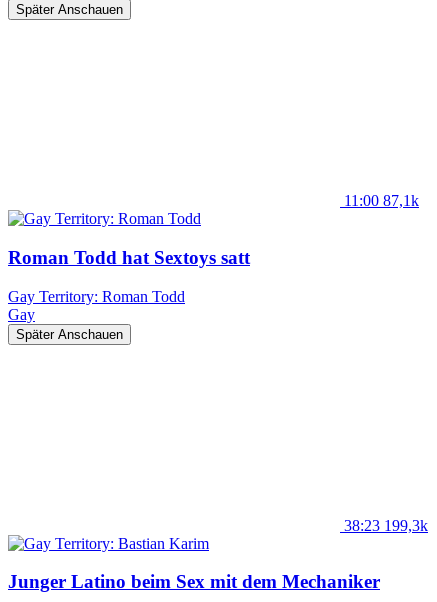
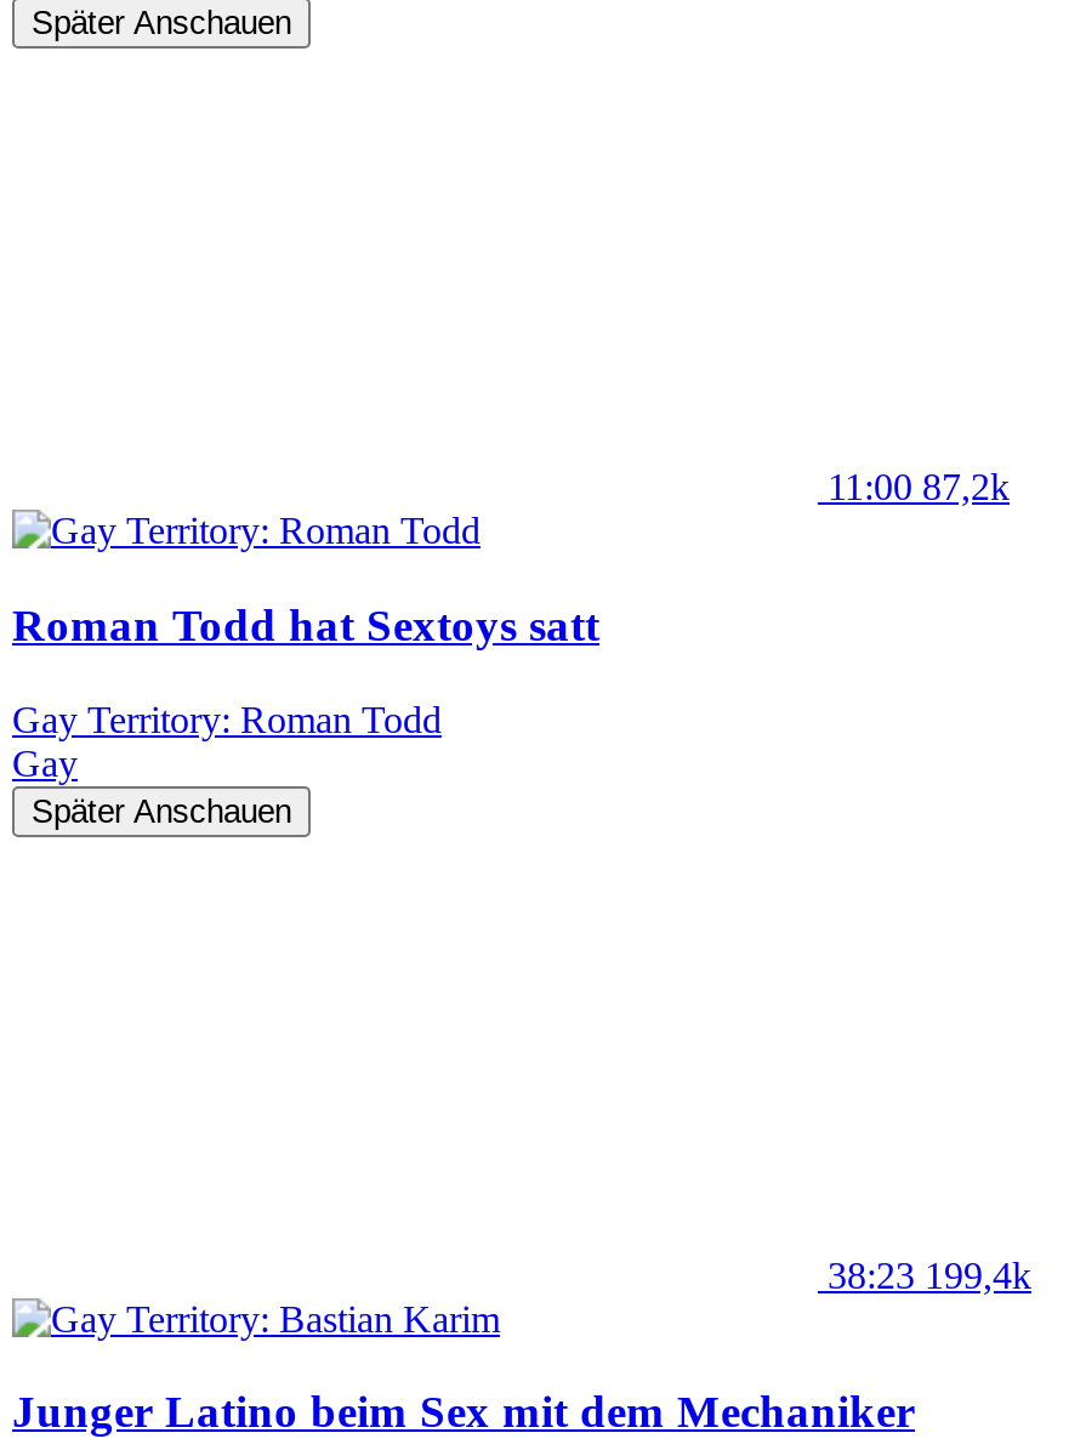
[344,192,419,209] 11:00 87,1k -> [828,467,1010,508] 11:00 87,2k
[344,517,428,534] 38:23 199,3k -> [828,1254,1031,1295] 38:23 199,4k

